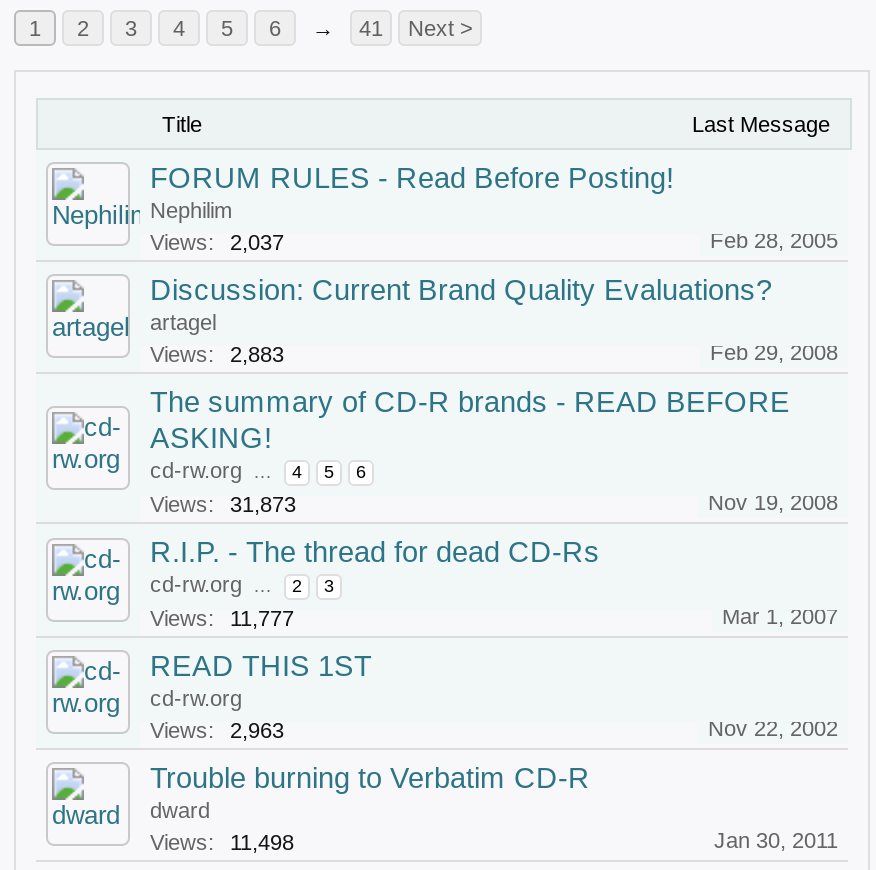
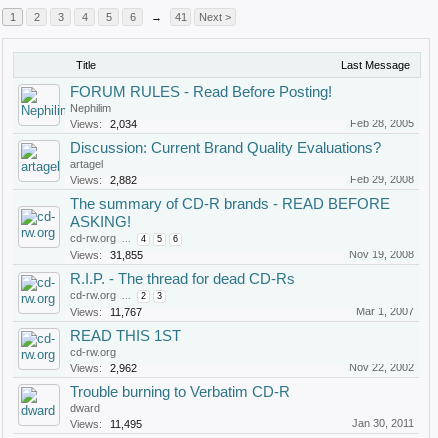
[150,230,284,254] Views: 2,037 -> [70,118,137,130] Views: 2,034
[150,342,284,366] Views: 2,883 -> [70,174,137,186] Views: 2,882
[150,492,296,516] Views: 31,873 -> [70,249,143,261] Views: 31,855
[150,606,294,630] Views: 11,777 -> [70,306,142,318] Views: 11,767
[150,718,284,742] Views: 2,963 -> [70,362,137,374] Views: 2,962
[150,830,294,854] Views: 11,498 -> [70,418,142,430] Views: 11,495

